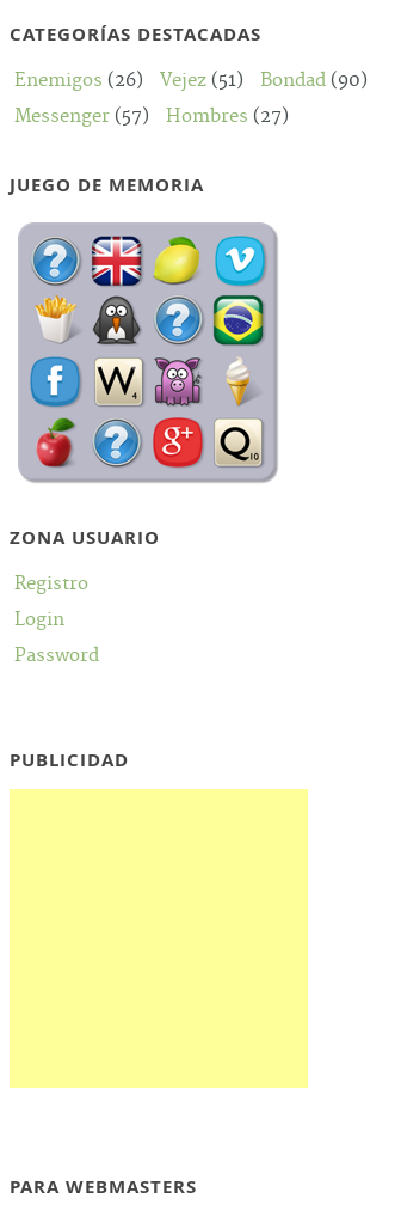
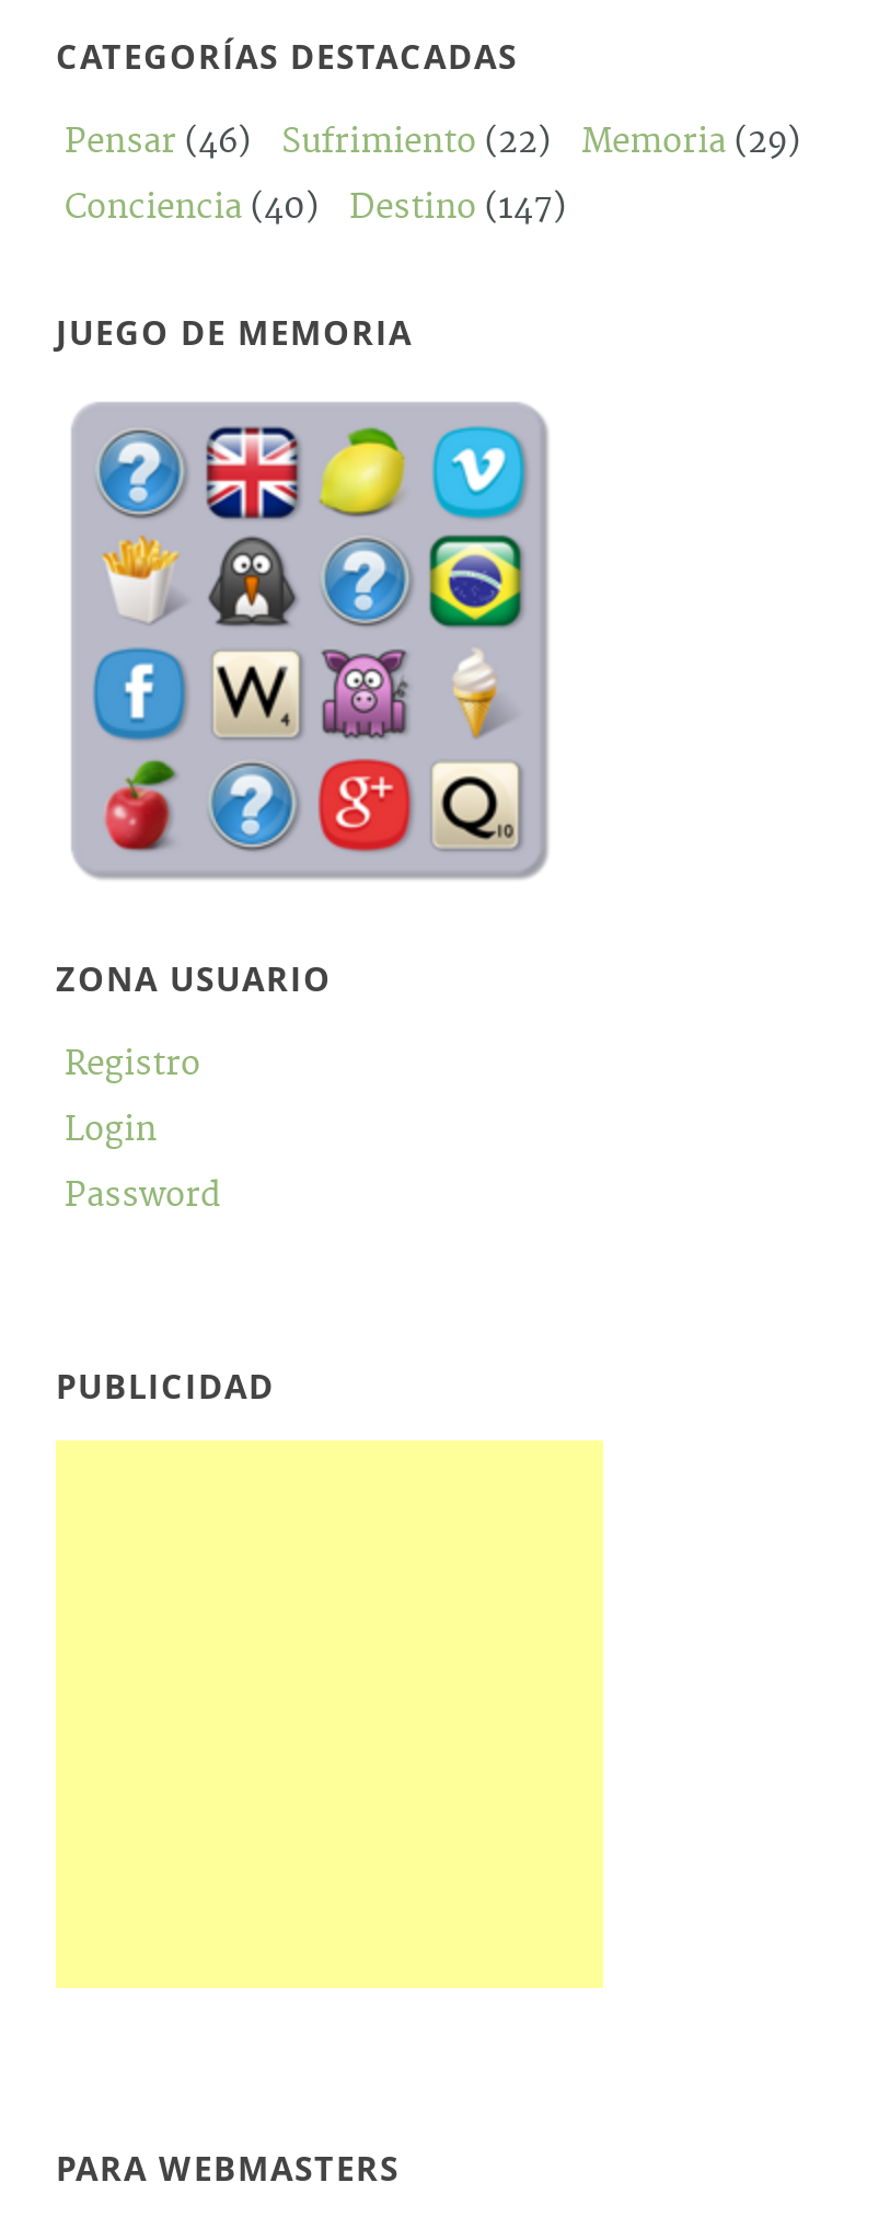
[14,69,368,92] Enemigos (26) | Vejez (51) | Bondad (90) -> [65,122,800,163] Pensar (46) | Sufrimiento (22) | Memoria (29)
[14,105,289,128] Messenger (57) | Hombres (27) -> [65,187,566,229] Conciencia (40) | Destino (147)

